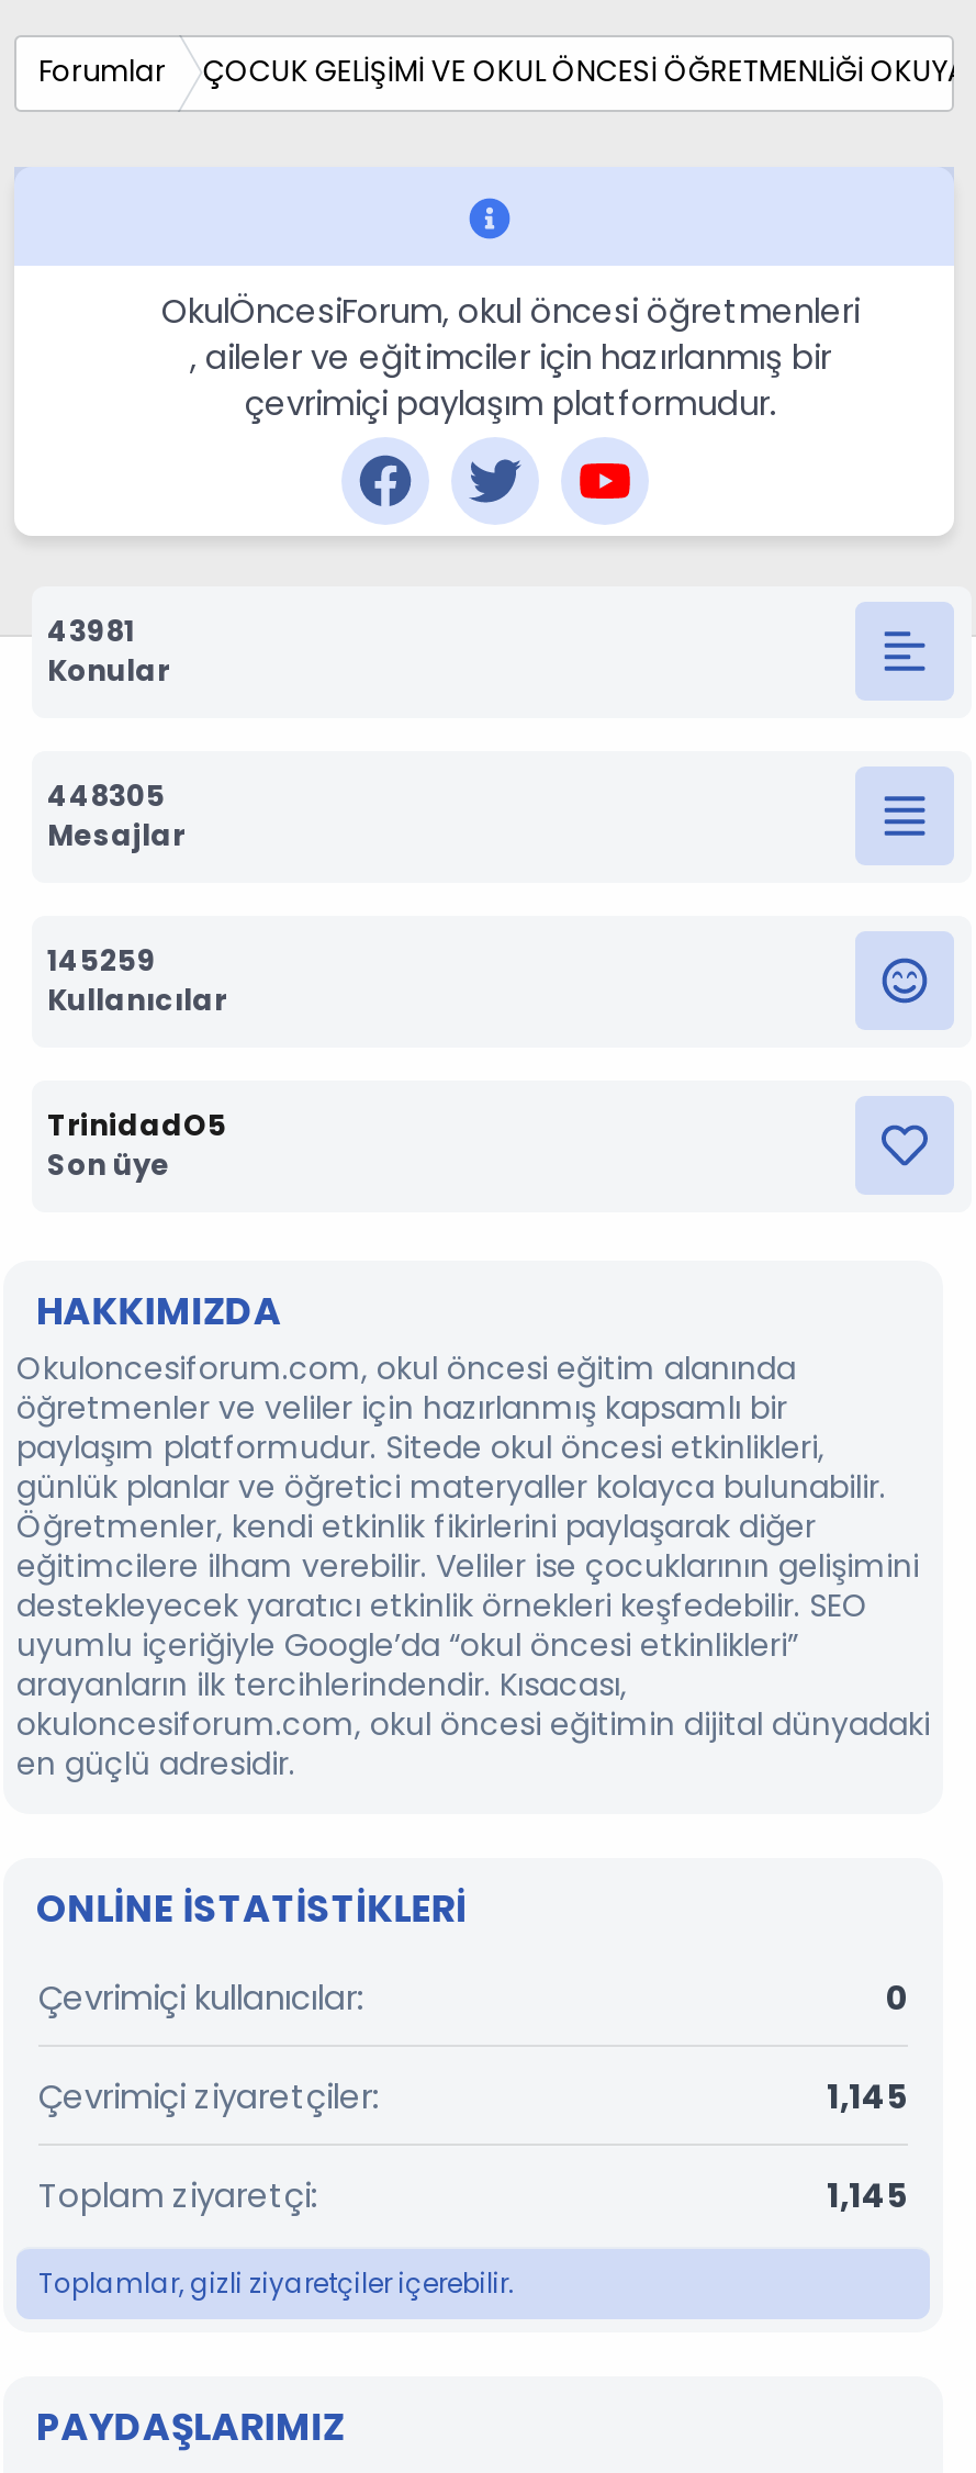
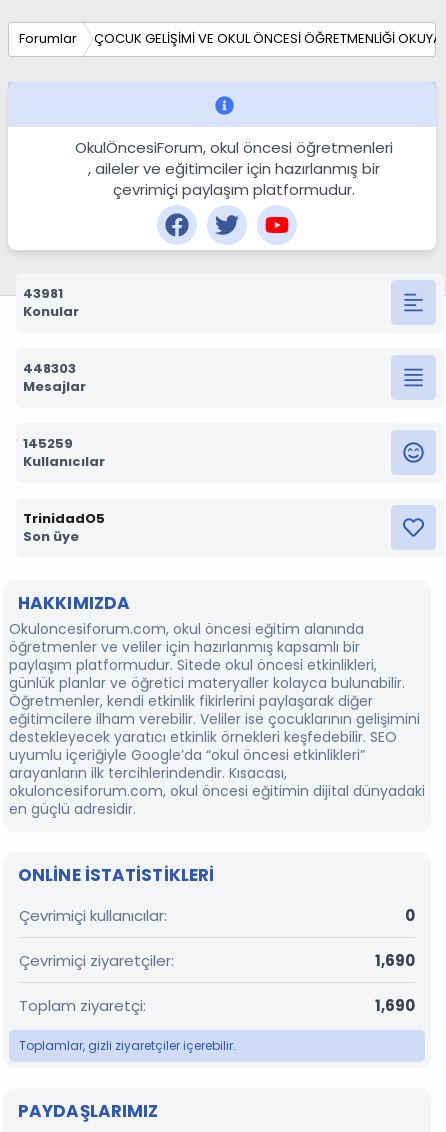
[47,775,166,817] 448305 -> [23,359,76,378] 448303
[827,2074,908,2120] 1,145 -> [375,950,415,971] 1,690
[827,2173,908,2219] 1,145 -> [375,995,415,1016] 1,690

